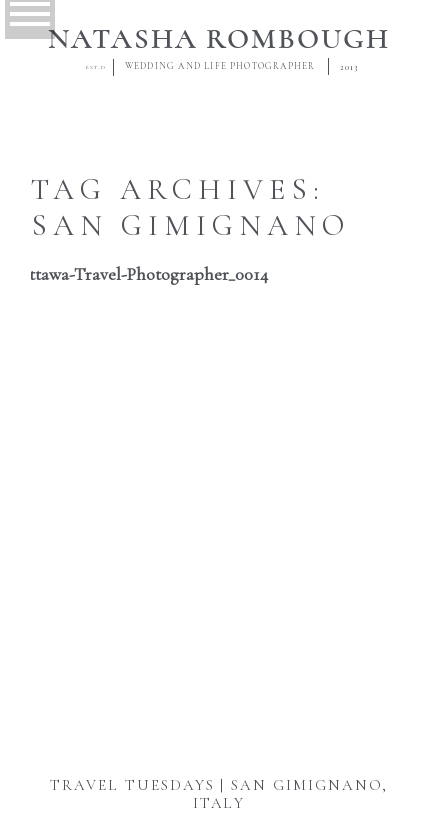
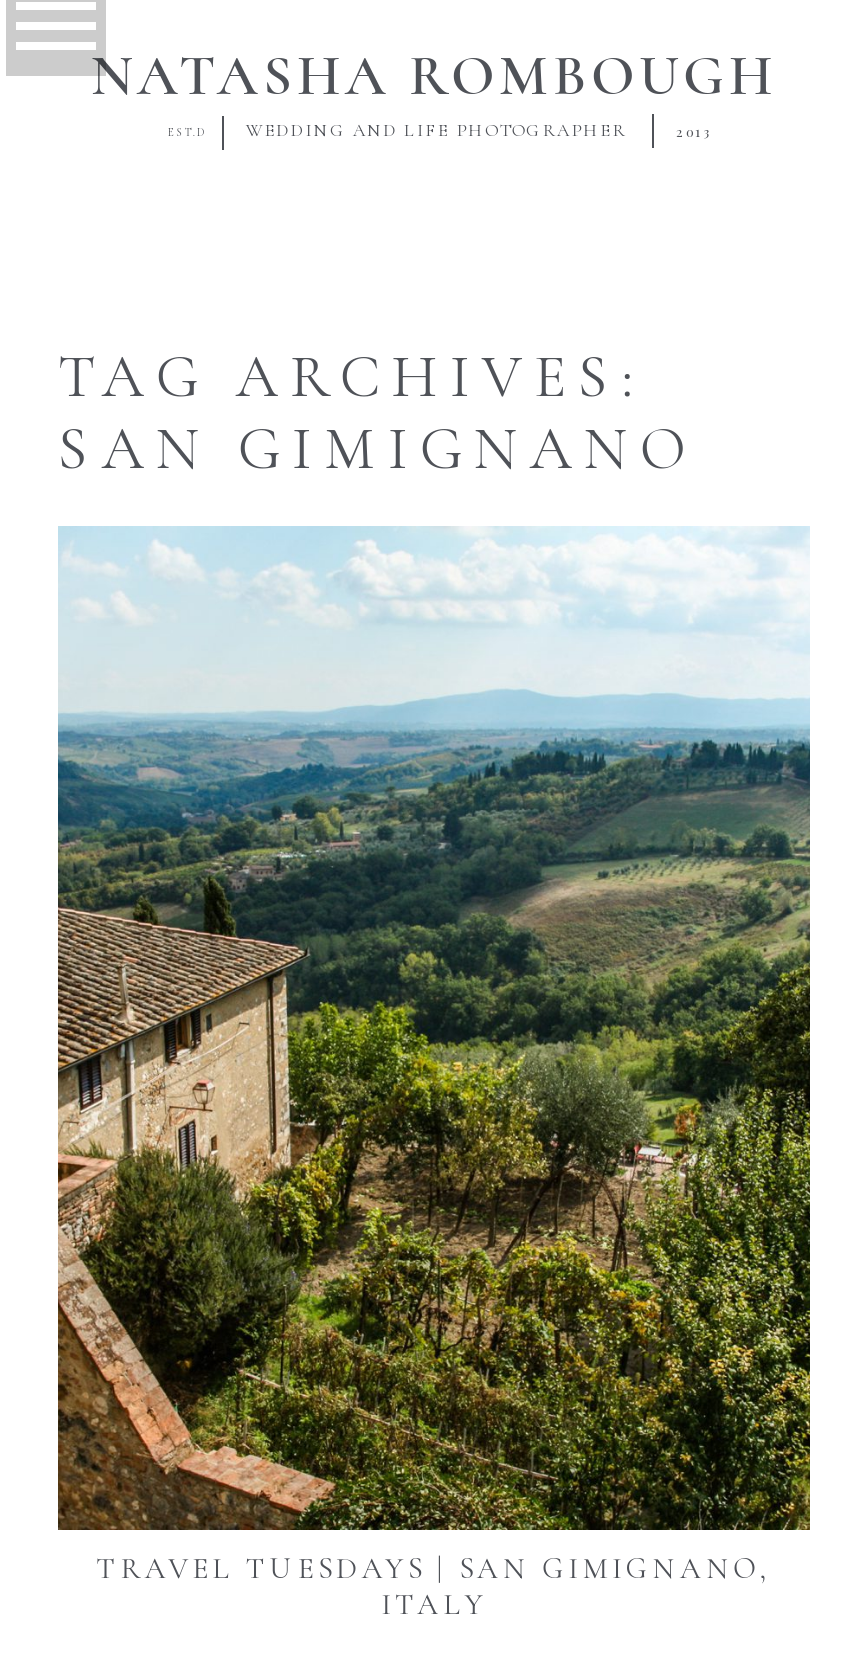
none -> [56,526,812,1532] [image]

